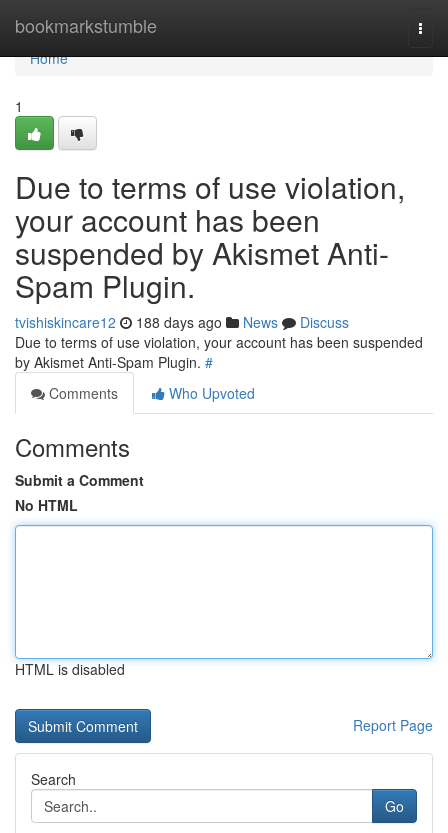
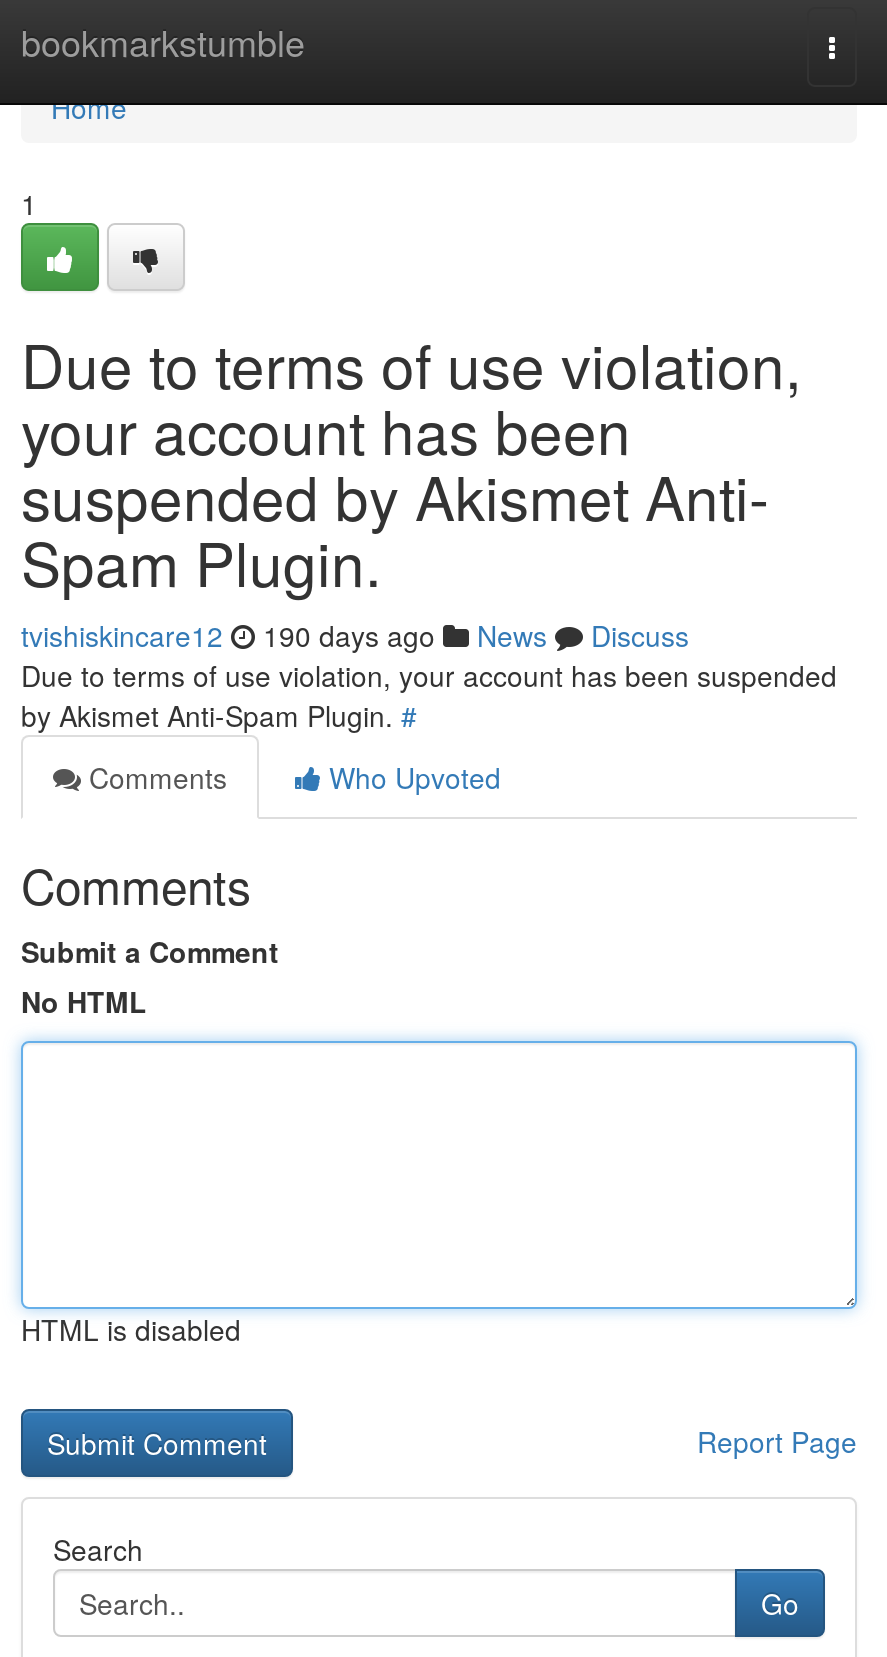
[15,312,349,332] tvishiskincare12 188 days ago News Discuss -> [21,615,689,655] tvishiskincare12 190 days ago News Discuss

